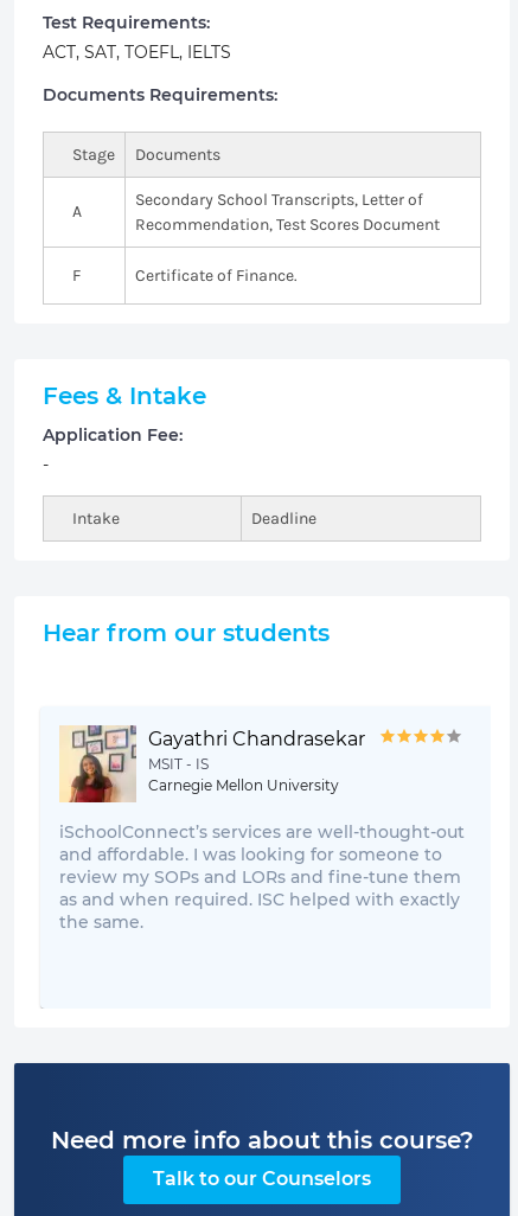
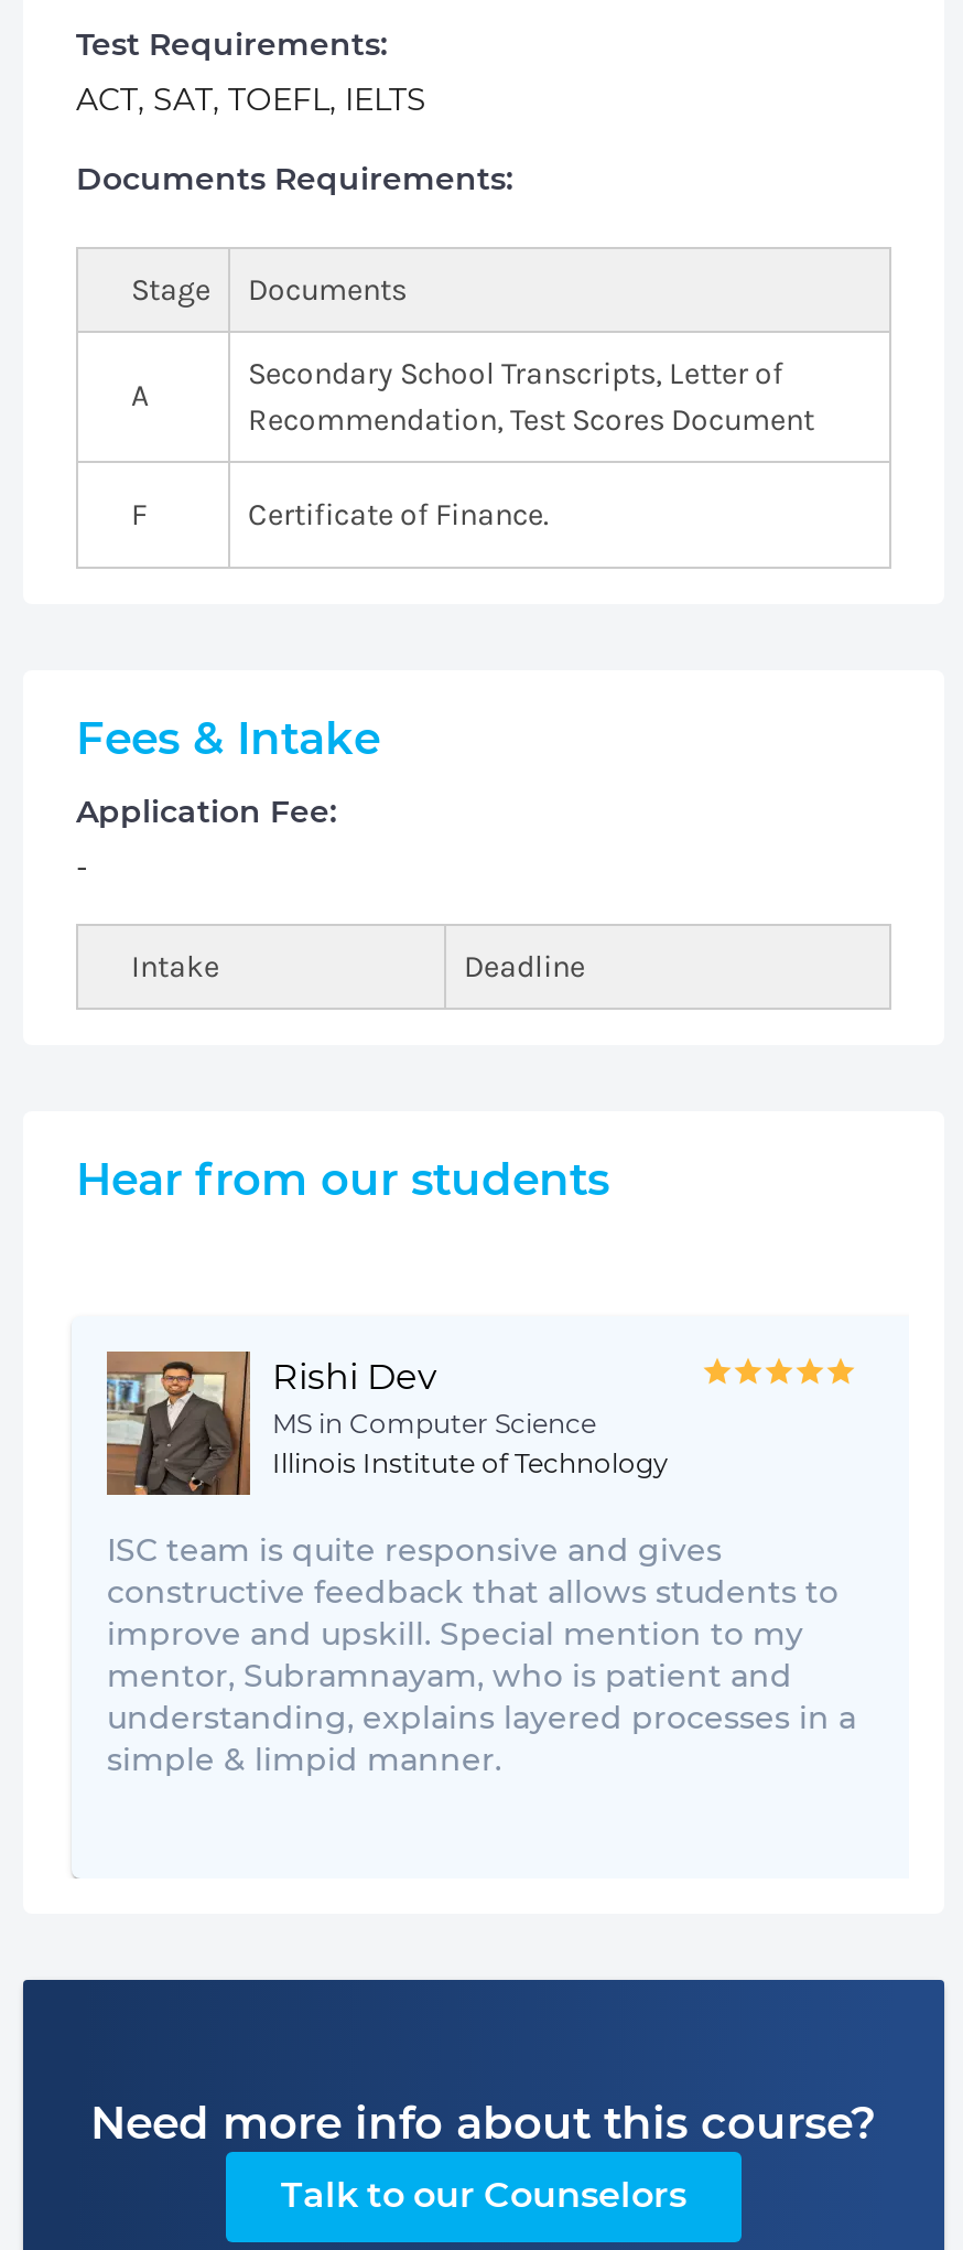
[59,725,365,804] [image] | Gayathri Chandrasekar | MSIT - IS | Carnegie Mellon University -> [105,1352,669,1497] [image] | Rishi Dev | MS in Computer Science | Illinois Institute of Technology
[59,821,465,933] iSchoolConnect’s services are well-thought-out | and affordable. I was looking for someone to | review my SOPs and LORs and fine-tune them | as and when required. ISC helped with exactly | the same. -> [107,1530,856,1779] ISC team is quite responsive and gives | constructive feedback that allows students to | improve and upskill. Special mention to my | mentor, Subramnayam, who is patient and | understanding, explains layered processes in a | simple & limpid manner.

